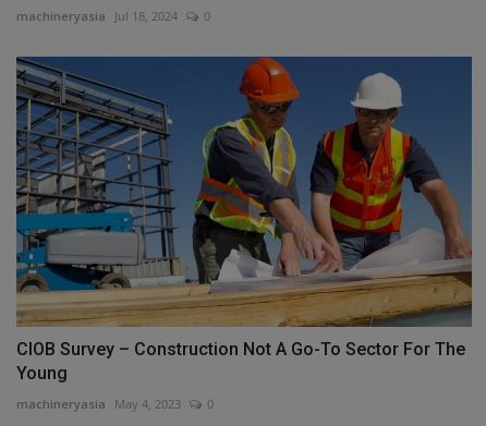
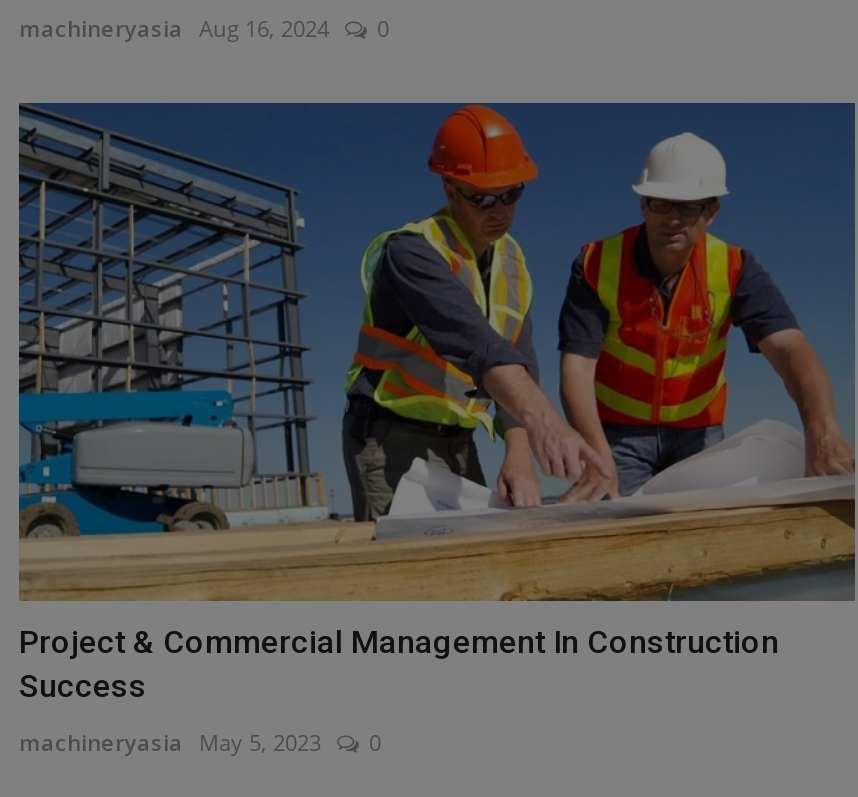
[16,7,178,24] machineryasia Jul 18, 2024 -> [19,13,329,43] machineryasia Aug 16, 2024
[16,339,465,384] CIOB Survey – Construction Not A Go-To Sector For The | Young -> [19,622,779,704] Project & Commercial Management In Construction | Success
[16,396,181,412] machineryasia May 4, 2023 -> [19,726,321,756] machineryasia May 5, 2023

